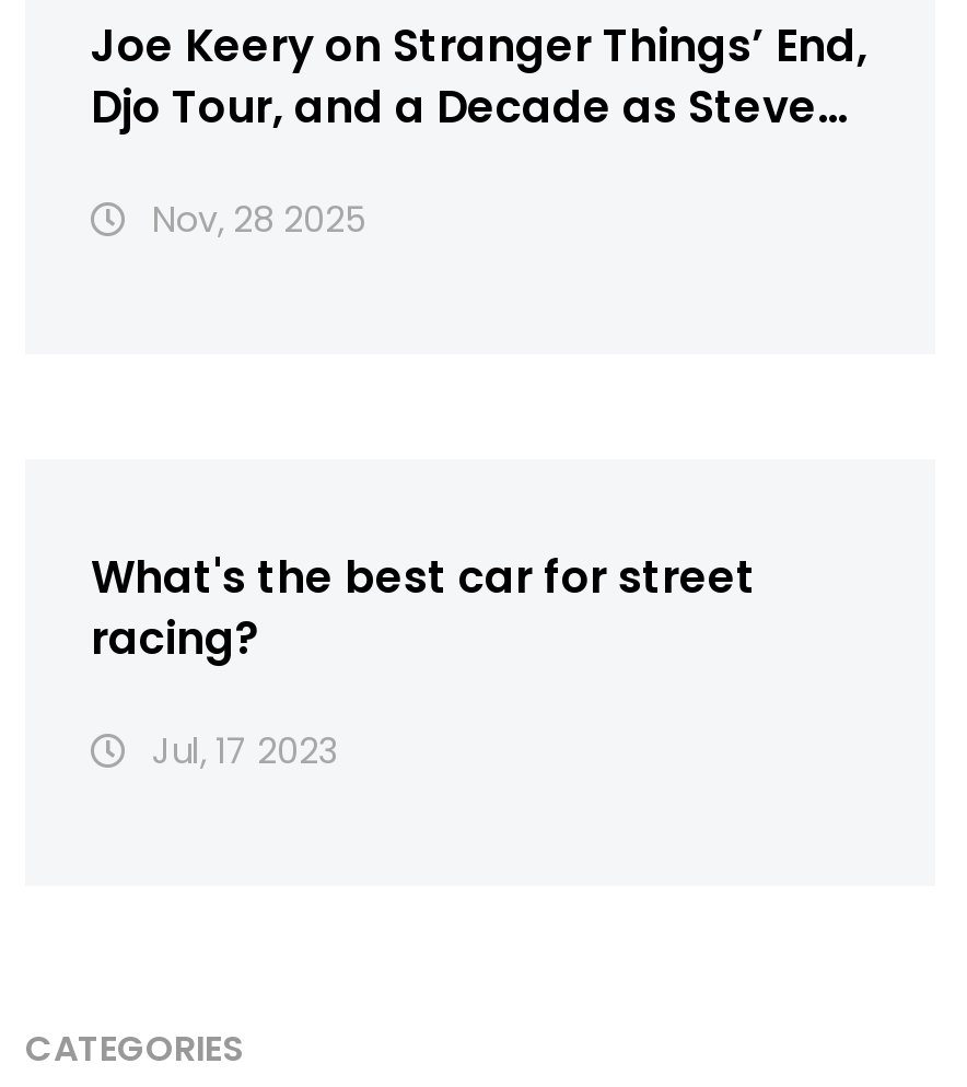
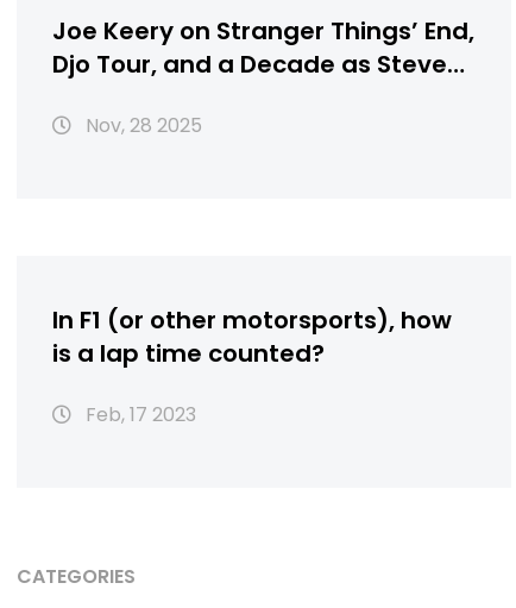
[91,547,756,669] What's the best car for street | racing? -> [52,304,452,370] In F1 (or other motorsports), how | is a lap time counted?
[143,726,338,777] Jul, 17 2023 -> [81,401,196,428] Feb, 17 2023

